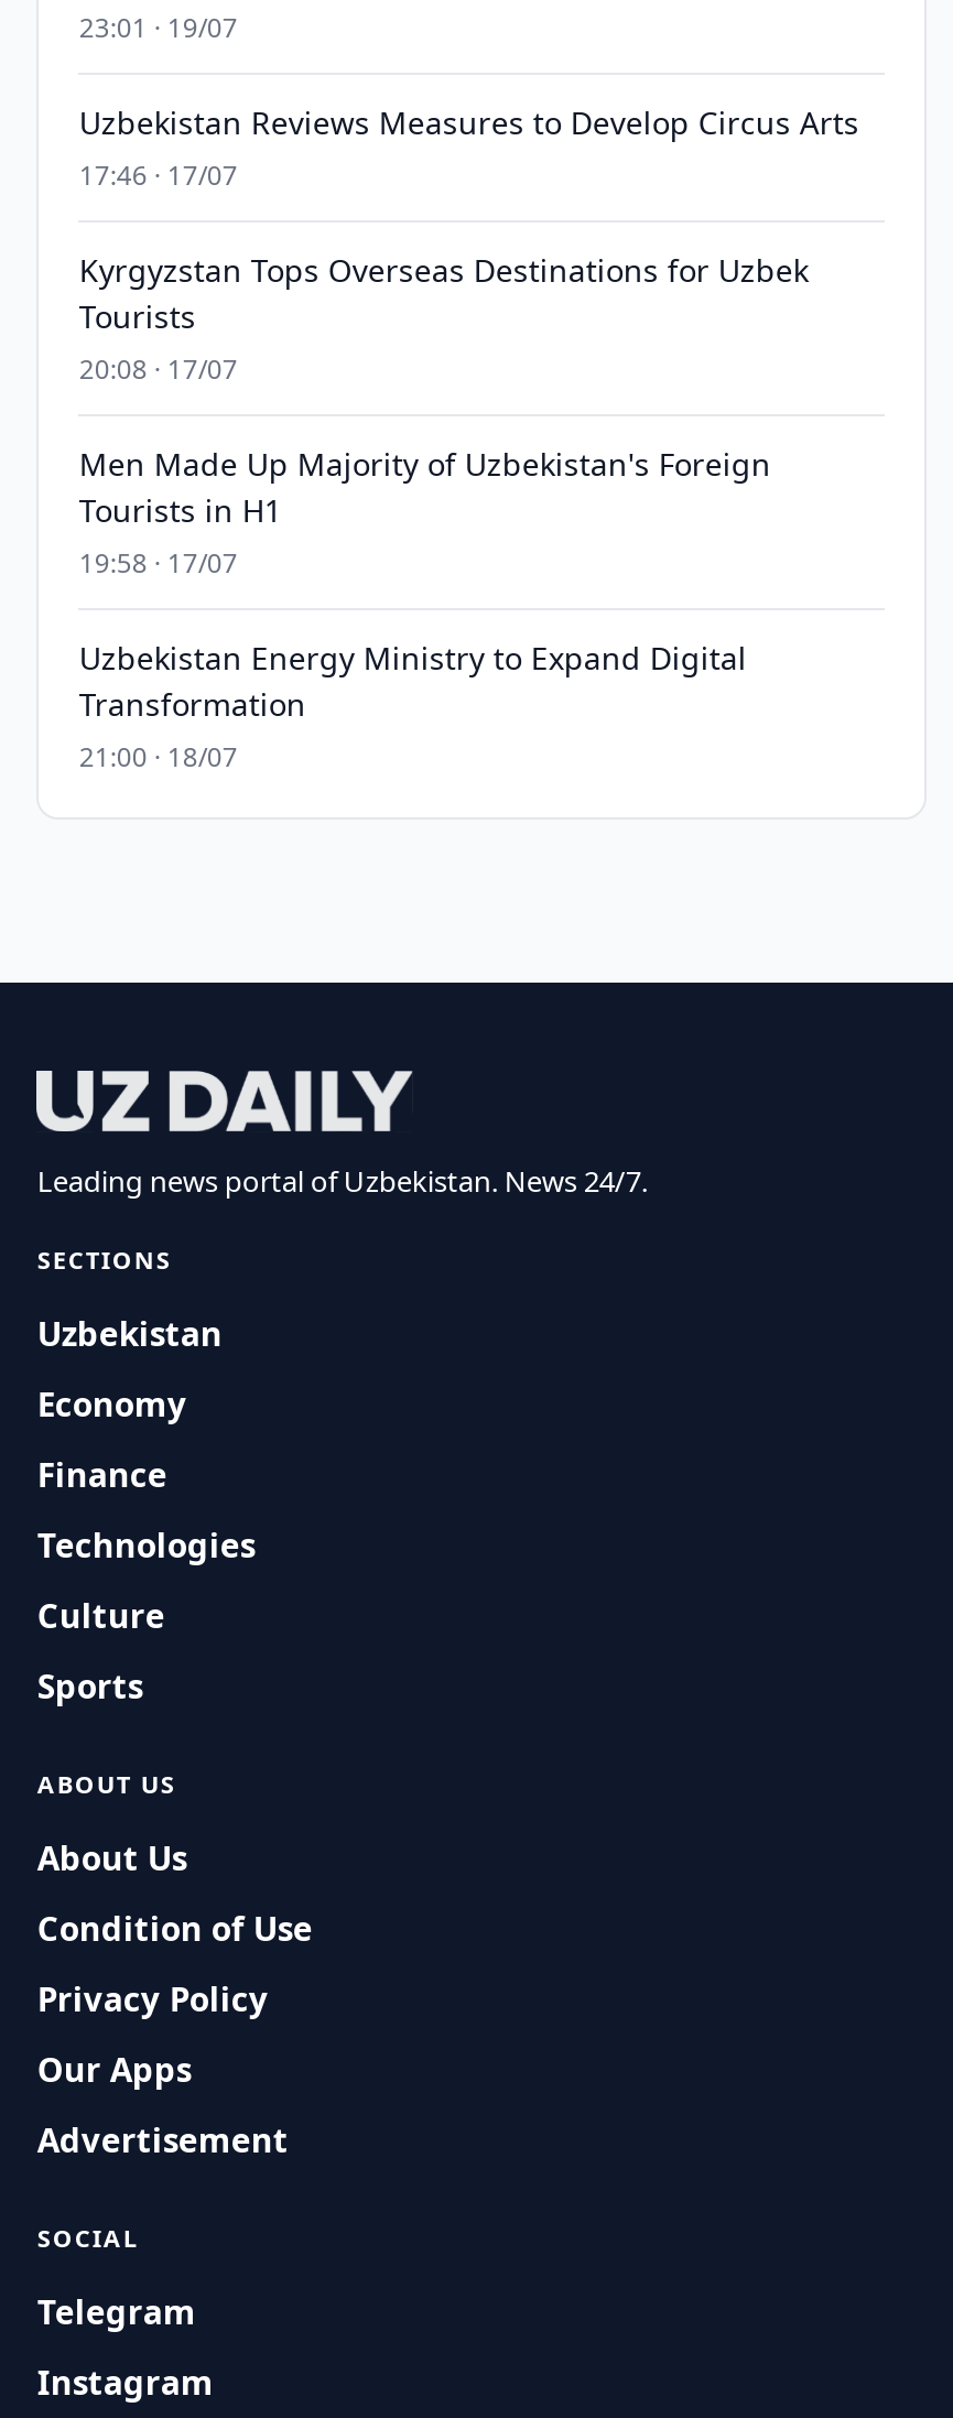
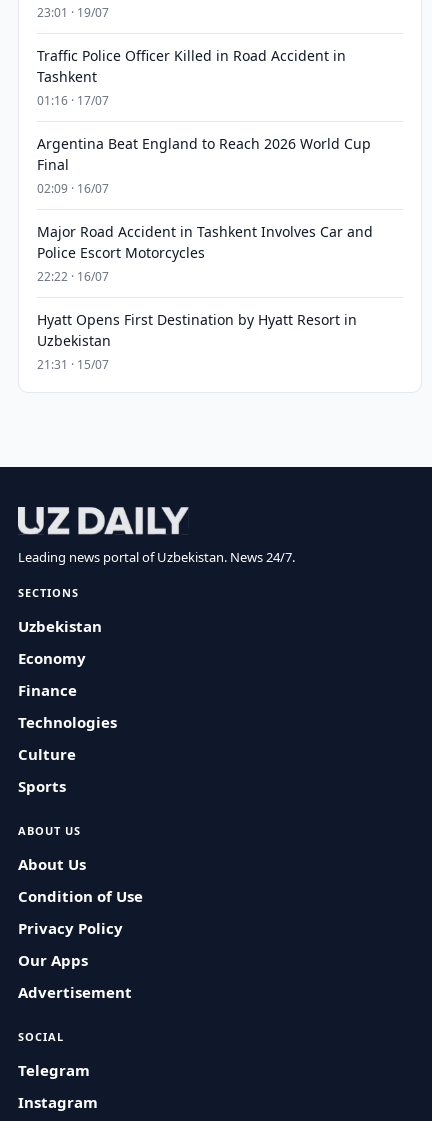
[79,101,859,194] Uzbekistan Reviews Measures to Develop Circus Arts | 17:46 · 17/07 -> [37,46,346,109] Traffic Police Officer Killed in Road Accident in | Tashkent | 01:16 · 17/07
[79,249,808,388] Kyrgyzstan Tops Overseas Destinations for Uzbek | Tourists | 20:08 · 17/07 -> [37,134,371,197] Argentina Beat England to Reach 2026 World Cup | Final | 02:09 · 16/07
[79,443,771,582] Men Made Up Majority of Uzbekistan's Foreign | Tourists in H1 | 19:58 · 17/07 -> [37,222,373,285] Major Road Accident in Tashkent Involves Car and | Police Escort Motorcycles | 22:22 · 16/07
[79,637,747,776] Uzbekistan Energy Ministry to Expand Digital | Transformation | 21:00 · 18/07 -> [37,310,357,373] Hyatt Opens First Destination by Hyatt Resort in | Uzbekistan | 21:31 · 15/07

